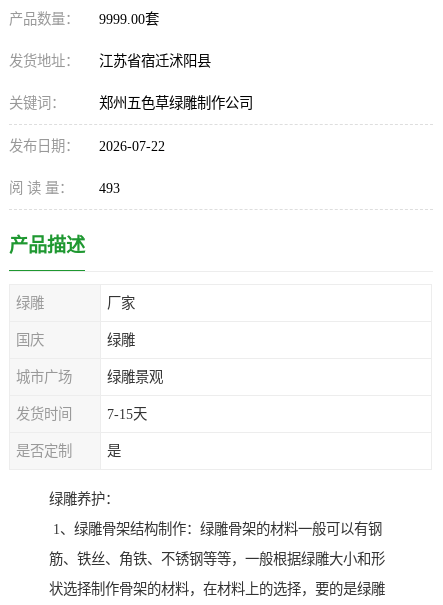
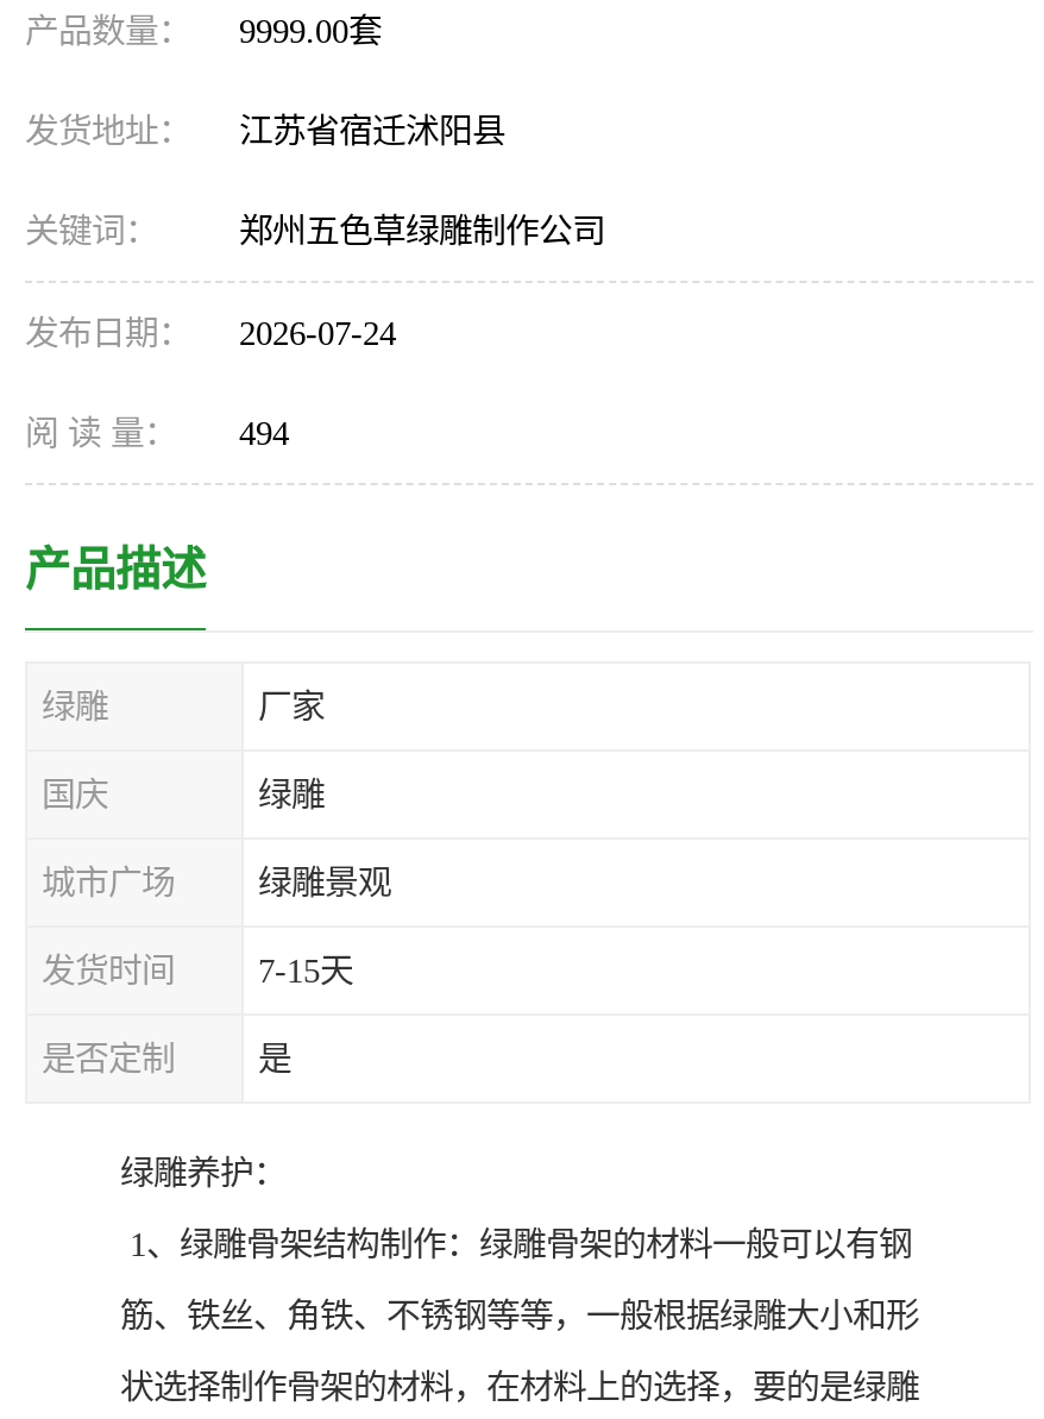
[9,138,165,154] 发布日期： 2026-07-22 -> [25,314,396,352] 发布日期： 2026-07-24
[9,180,120,196] 阅 读 量： 493 -> [25,414,289,452] 阅 读 量： 494

